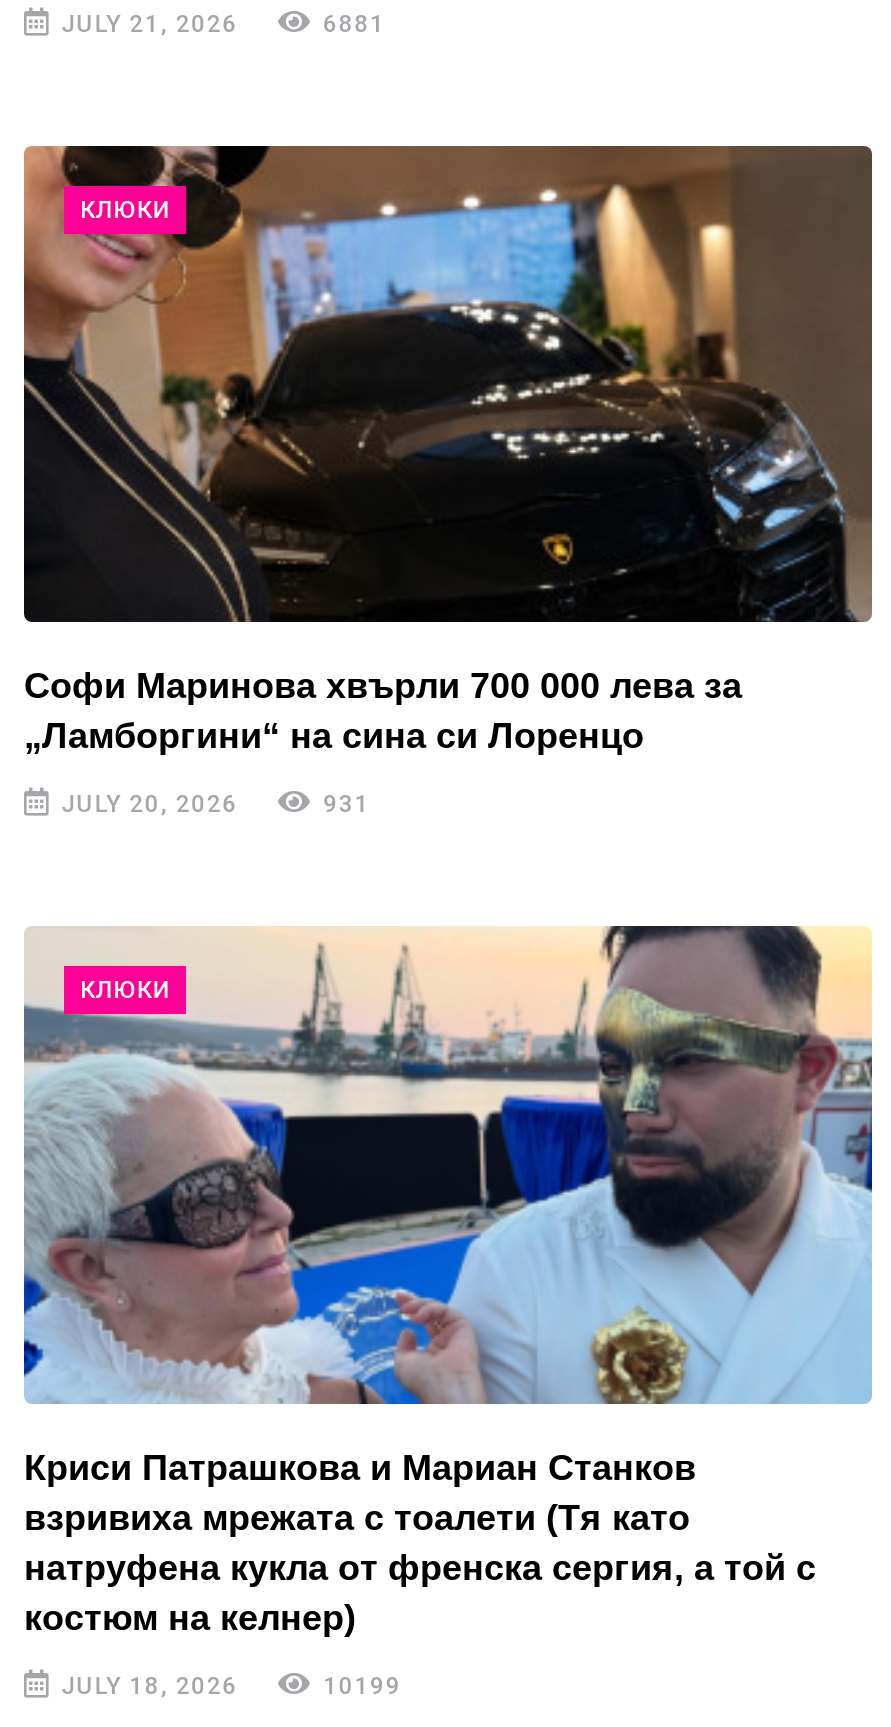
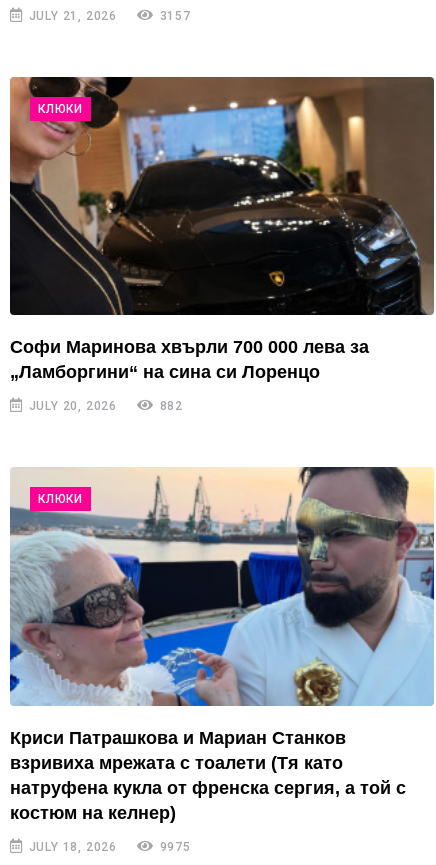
[316,10,386,38] 6881 -> [156,9,191,23] 3157
[316,791,370,819] 931 -> [156,399,183,413] 882
[316,1672,401,1700] 10199 -> [156,840,191,854] 9975

